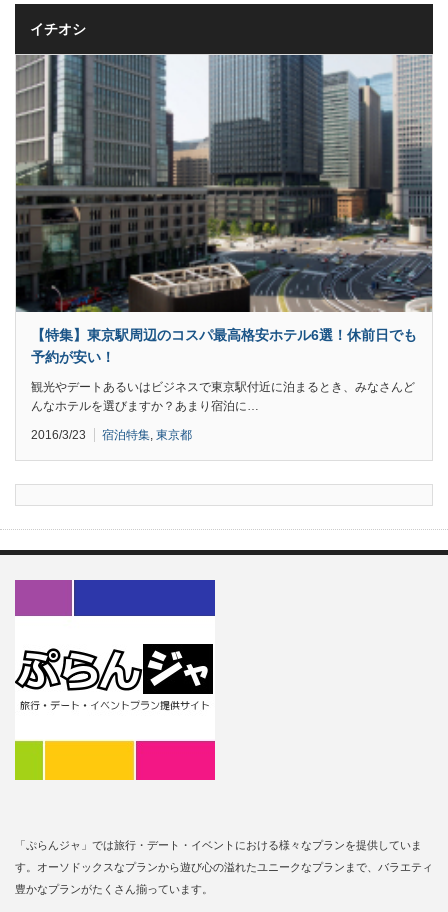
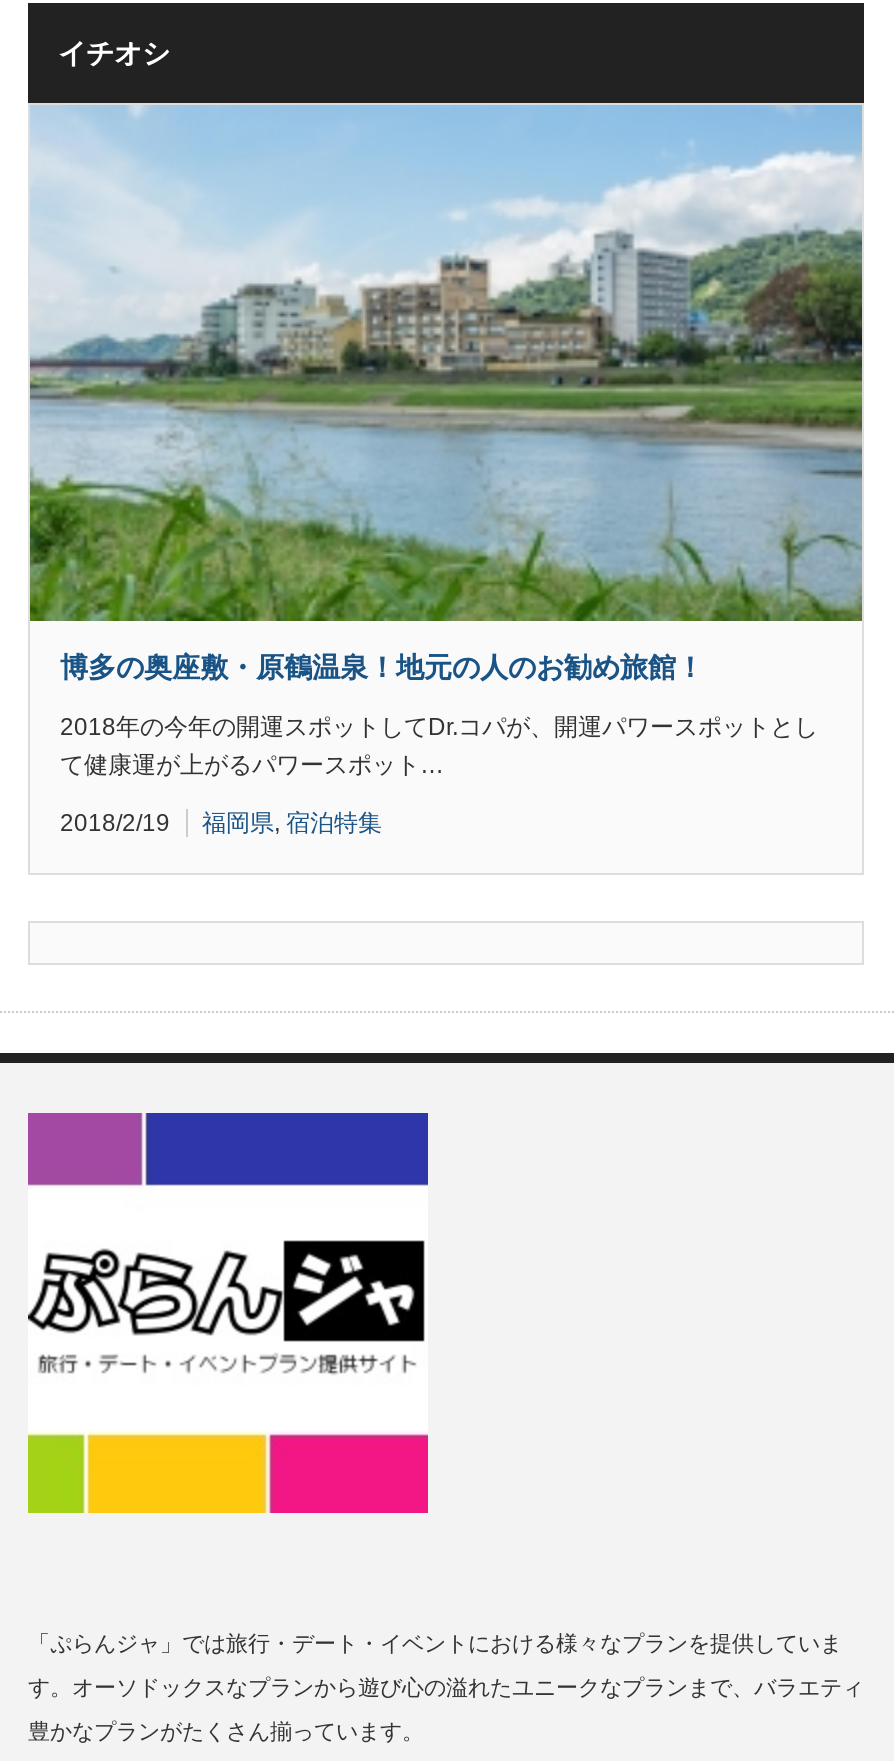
[15,54,432,365] [image] | 【特集】東京駅周辺のコスパ最高格安ホテル6選！休前日でも | 予約が安い！ -> [28,103,864,683] [image] | 博多の奥座敷・原鶴温泉！地元の人のお勧め旅館！
[31,380,415,413] 観光やデートあるいはビジネスで東京駅付近に泊まるとき、みなさんど | んなホテルを選びますか？あまり宿泊に… -> [60,713,818,779] 2018年の今年の開運スポットしてDr.コパが、開運パワースポットとし | て健康運が上がるパワースポット…
[31,428,192,442] 2016/3/23 | 宿泊特集,東京都 -> [60,809,382,837] 2018/2/19 | 福岡県,宿泊特集

